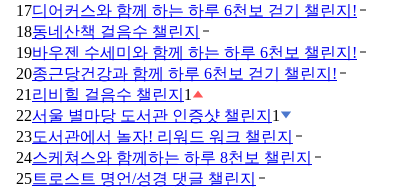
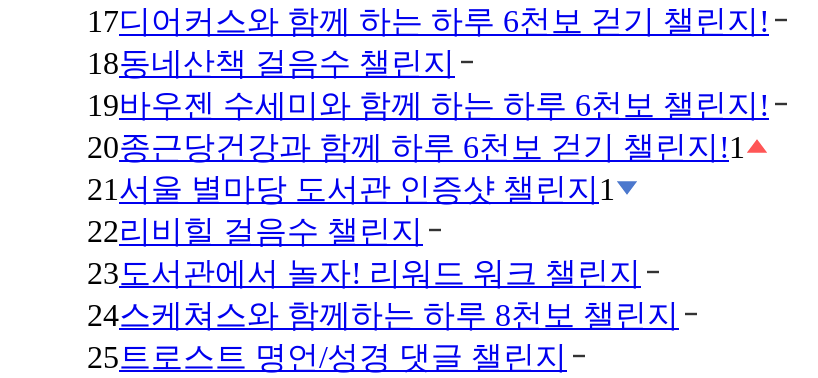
[16,65,337,124] 20종근당건강과 함께 하루 6천보 걷기 챌린지! | 21리비힐 걸음수 챌린지 1 | 22서울 별마당 도서관 인증샷 챌린지 1 -> [87,130,745,248] 20종근당건강과 함께 하루 6천보 걷기 챌린지! 1 | 21 서울 별마당 도서관 인증샷 챌린지 1 | 22리비힐 걸음수 챌린지

